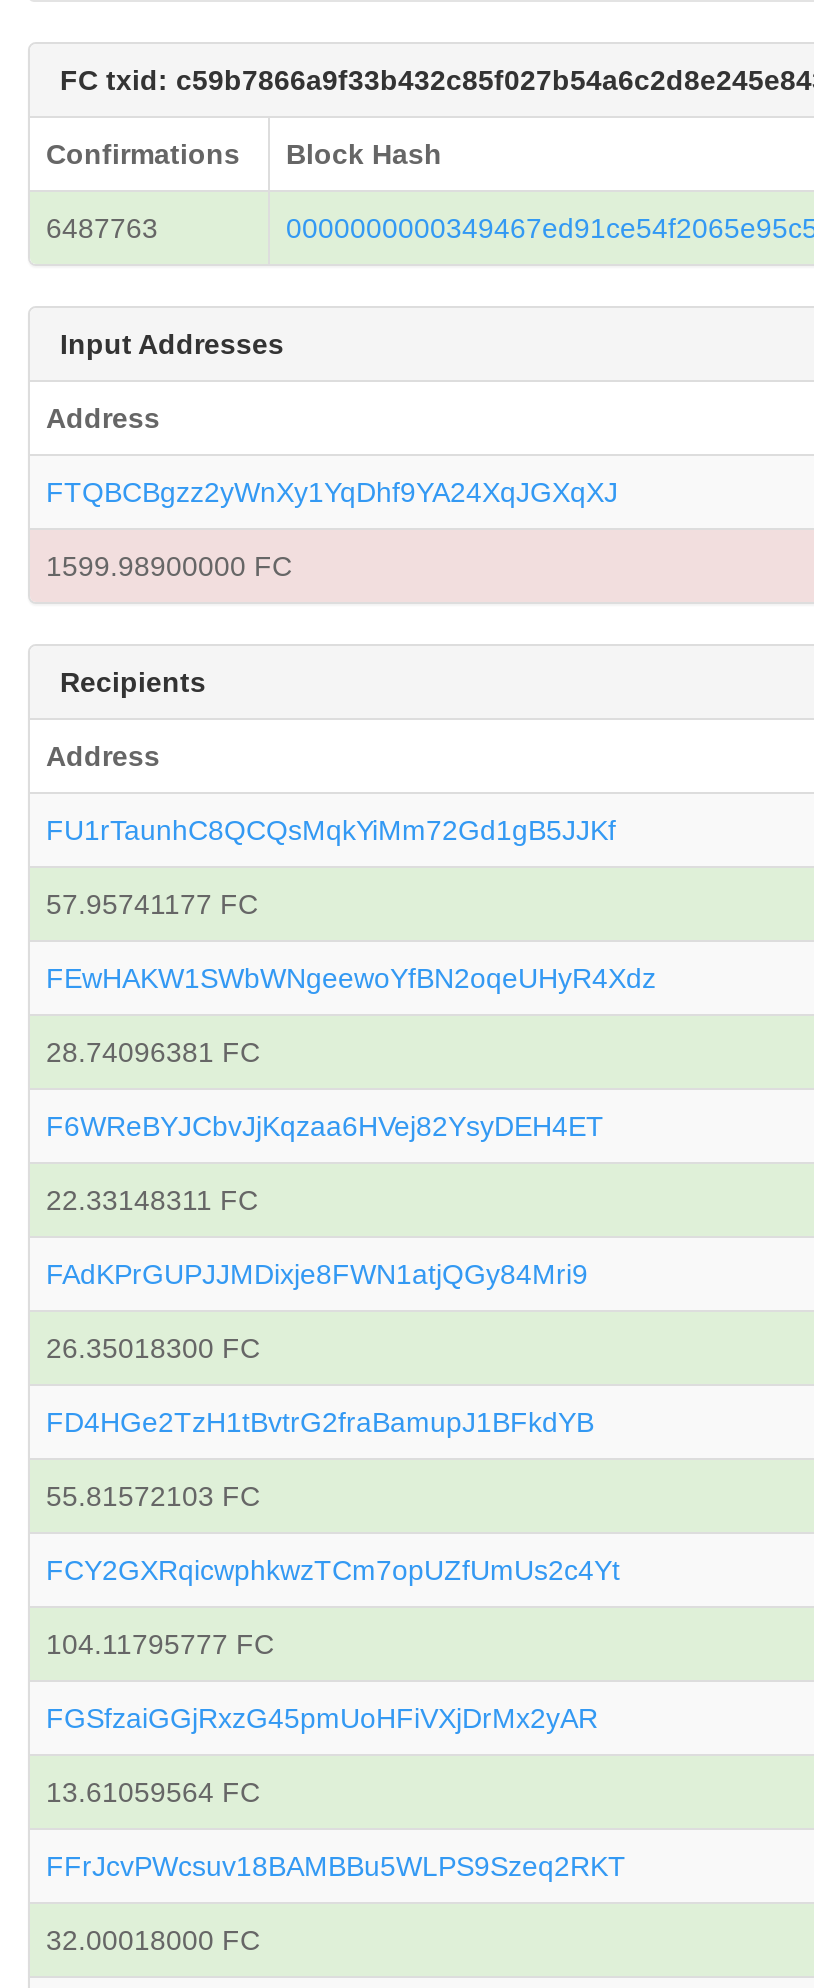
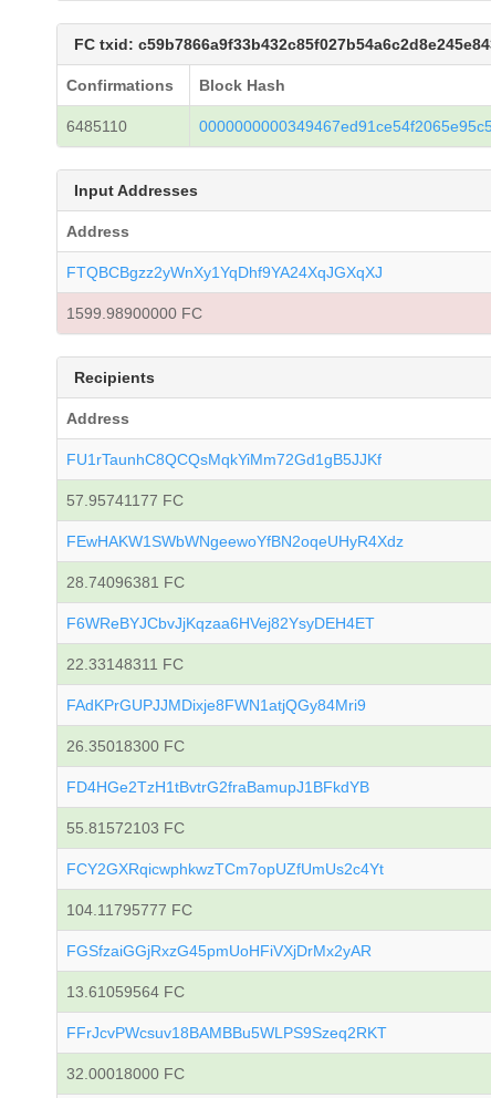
[46,212,158,244] 6487763 -> [66,117,127,135] 6485110

